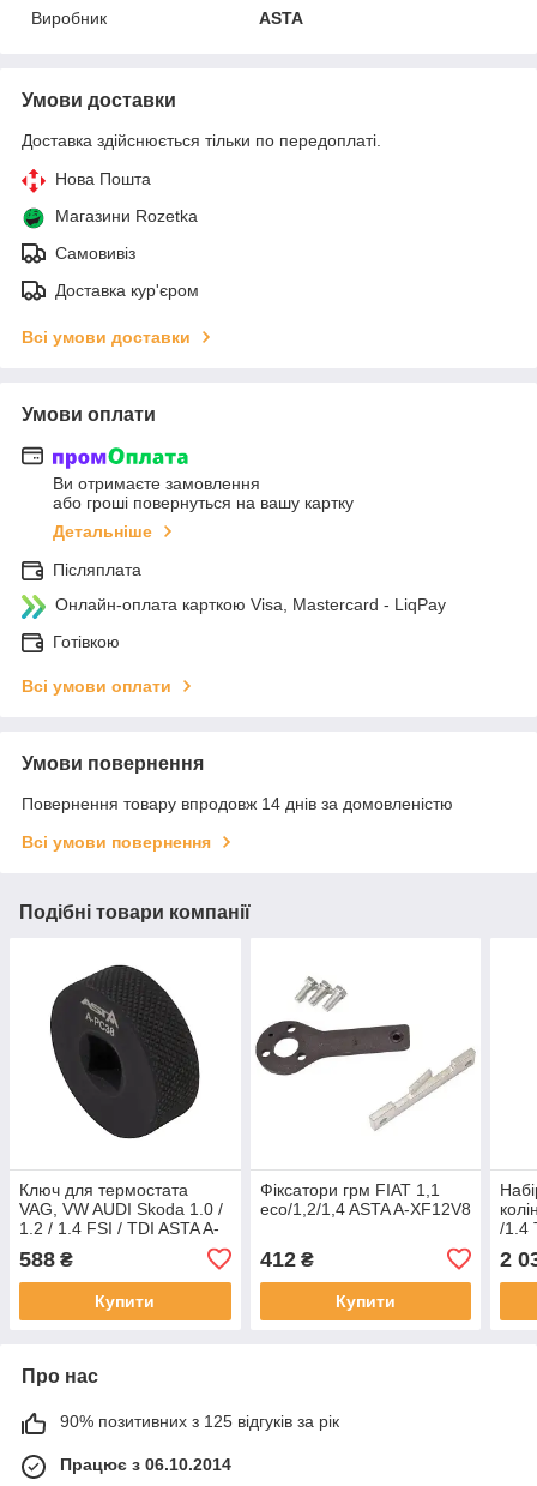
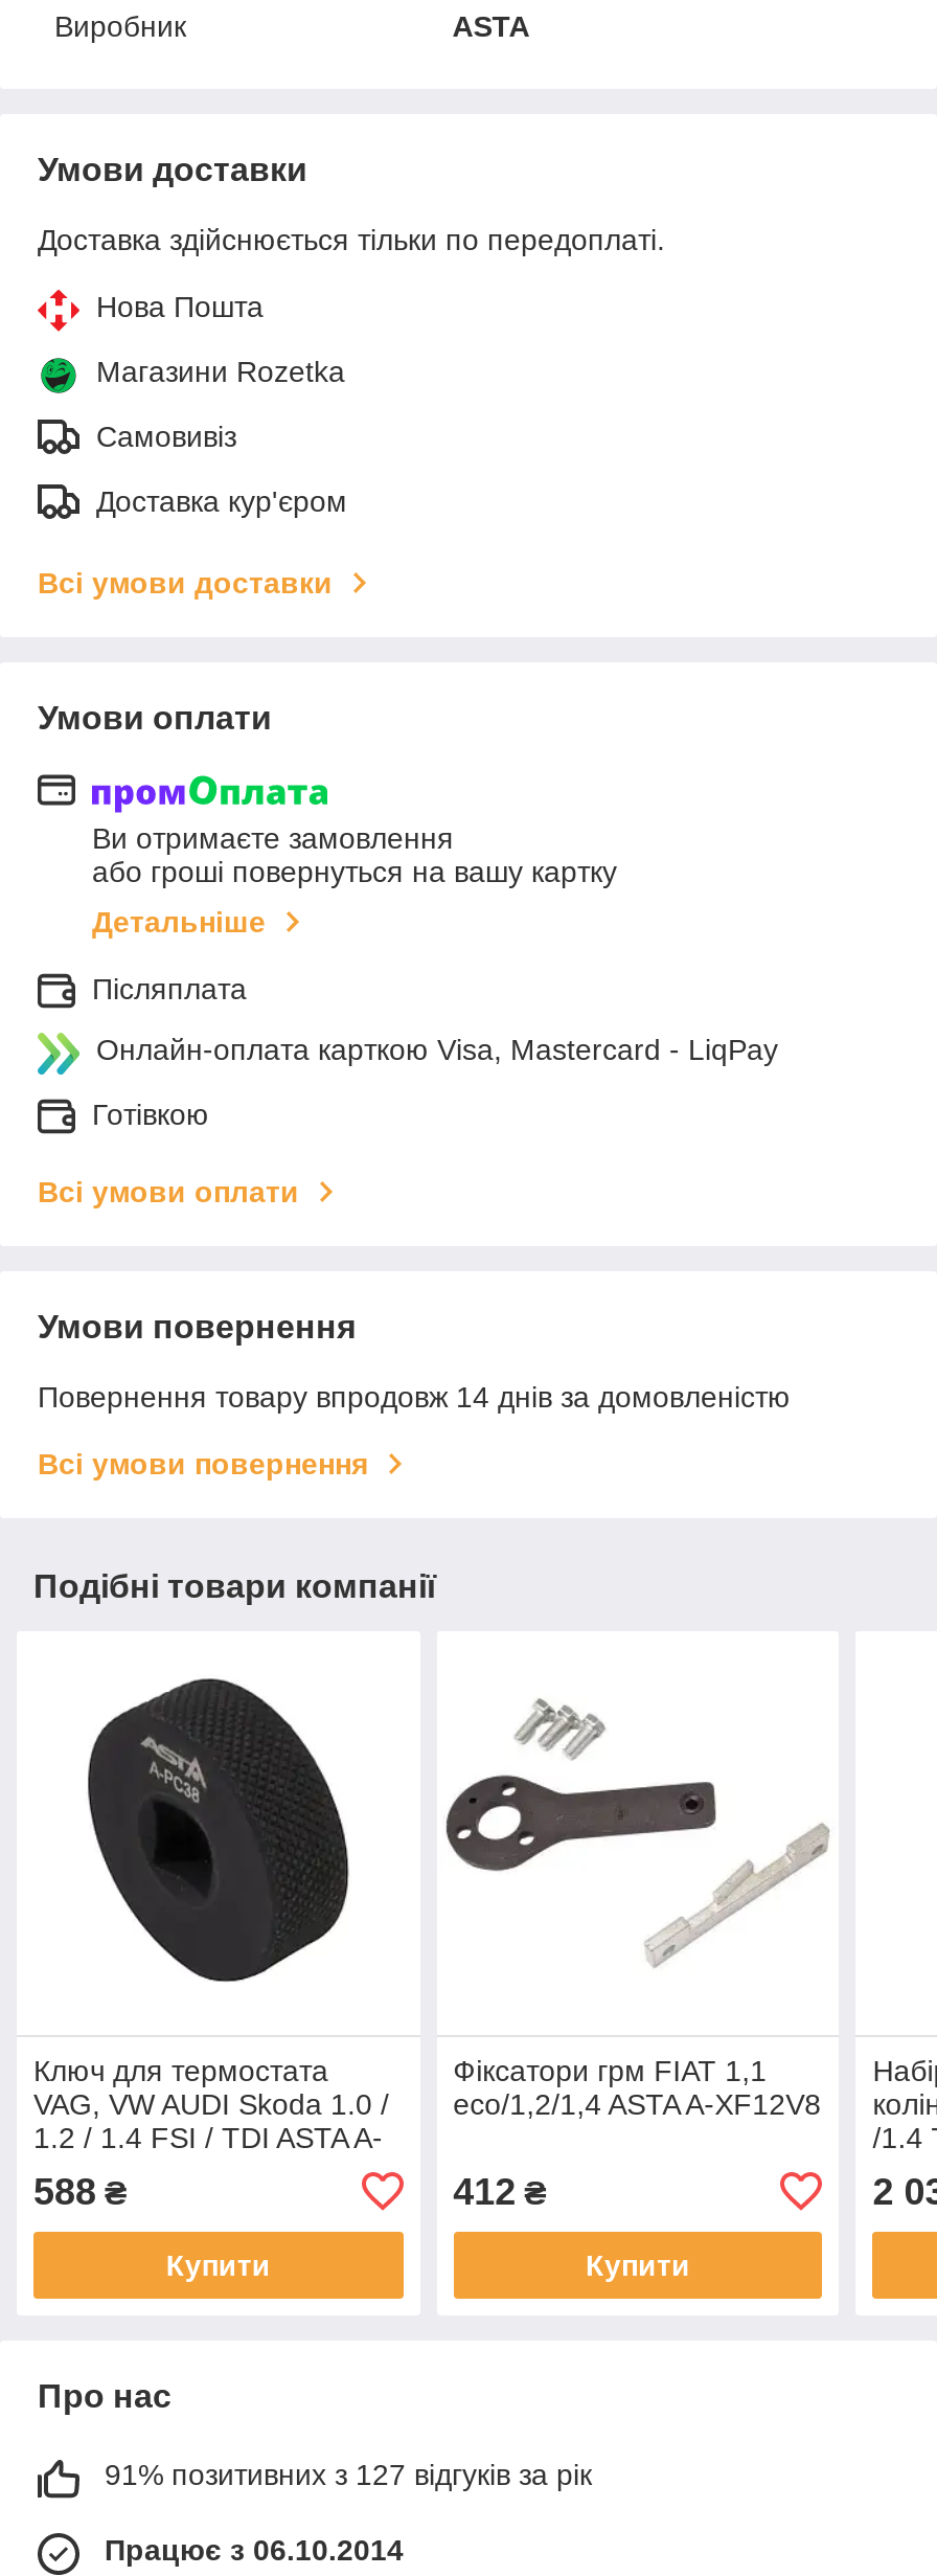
[60,1411,339,1431] 90% позитивних з 125 відгуків за рік -> [105,2457,592,2491] 91% позитивних з 127 відгуків за рік

